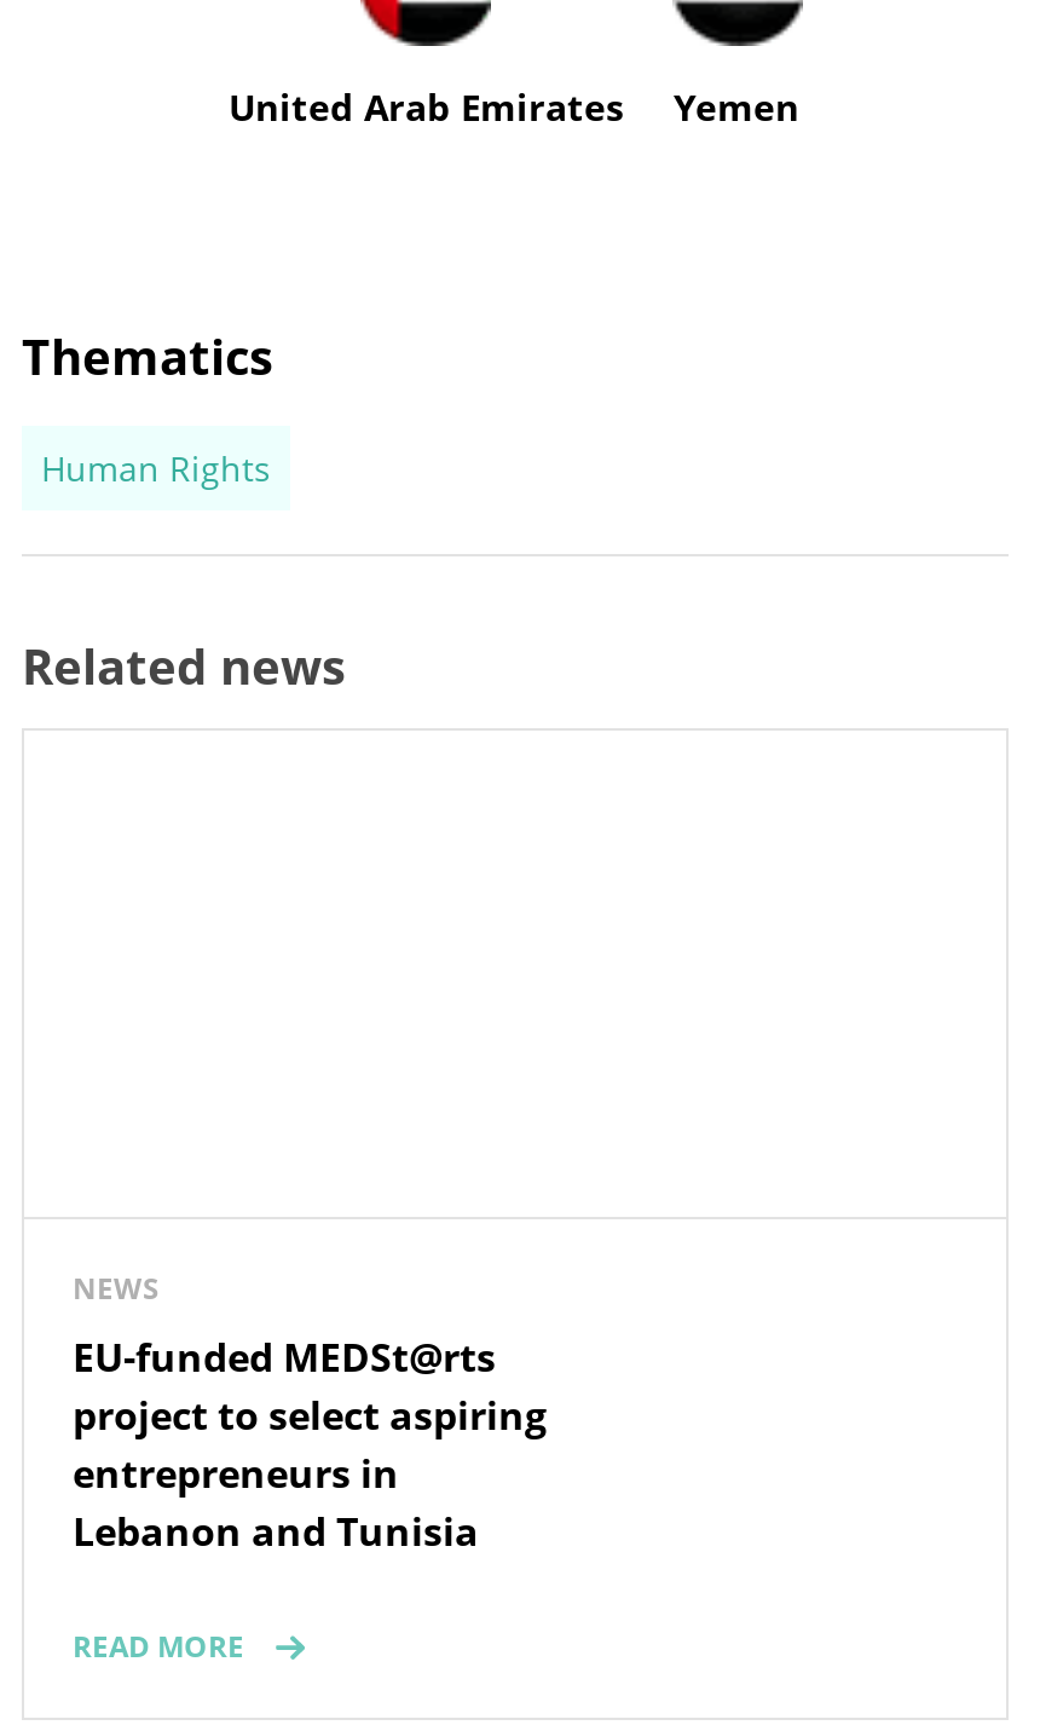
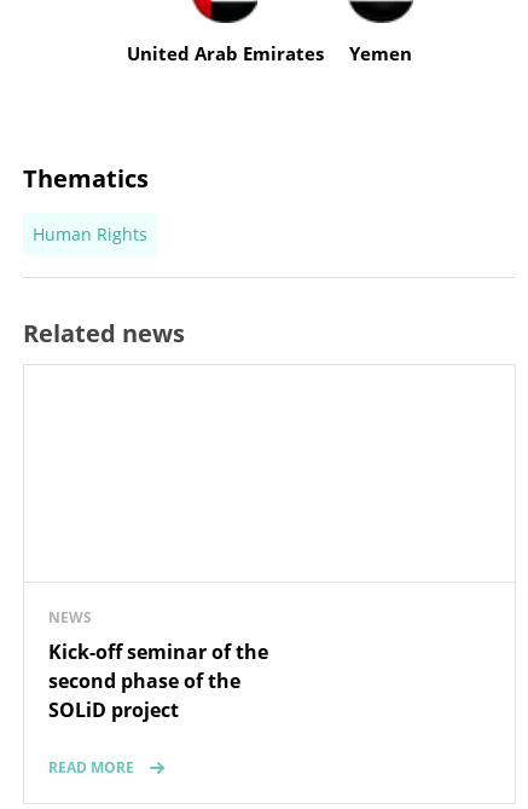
[73,1332,547,1559] EU-funded MEDSt@rts | project to select aspiring | entrepreneurs in | Lebanon and Tunisia -> [48,639,268,724] Kick-off seminar of the | second phase of the | SOLiD project

